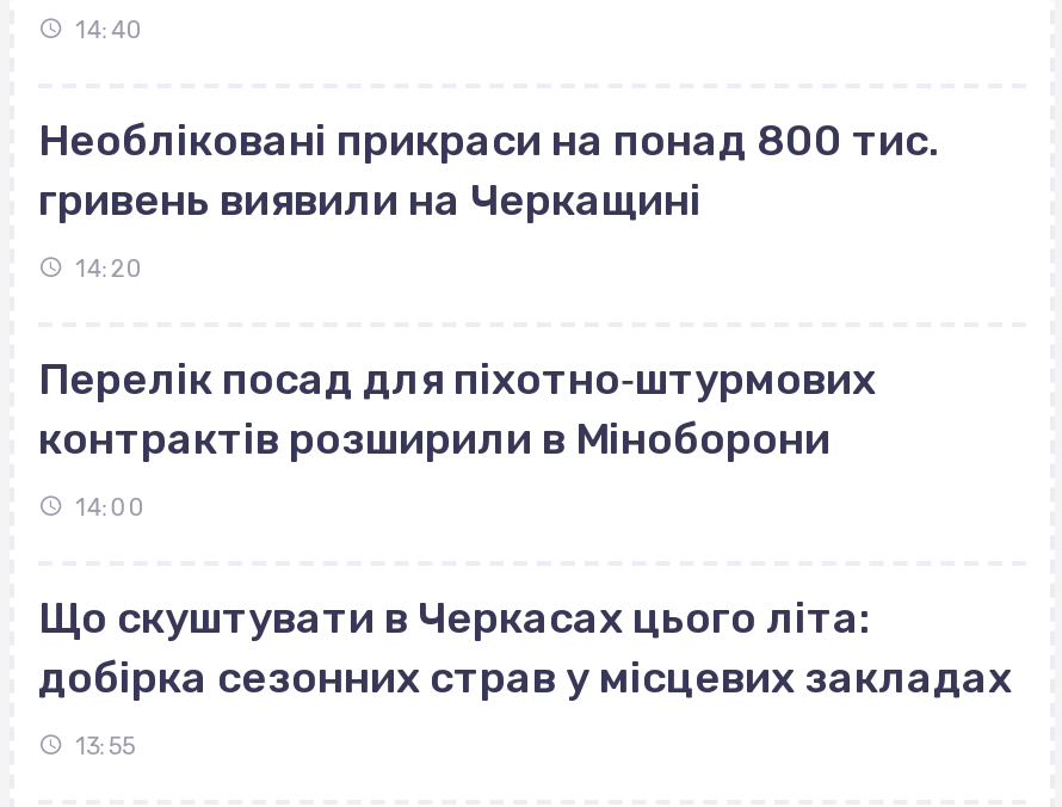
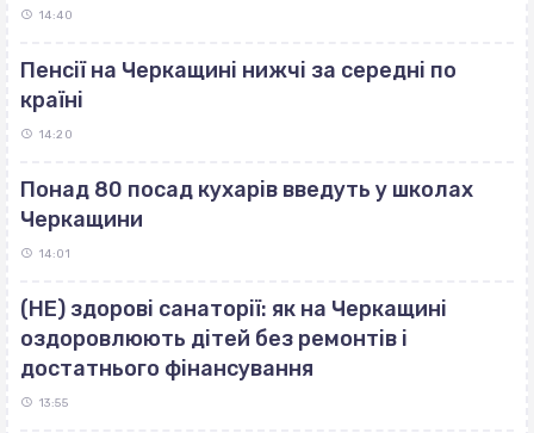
[38,114,940,227] Необліковані прикраси на понад 800 тис. | гривень виявили на Черкащині -> [20,57,457,113] Пенсії на Черкащині нижчі за середні по | країні
[38,353,876,465] Перелік посад для піхотно‐штурмових | контрактів розширили в Міноборони -> [20,176,473,232] Понад 80 посад кухарів введуть у школах | Черкащини
[75,494,147,523] 14:00 -> [39,247,71,261] 14:01
[38,592,1012,704] Що скуштувати в Черкасах цього літа: | добірка сезонних страв у місцевих закладах -> [20,296,447,382] (НЕ) здорові санаторії: як на Черкащині | оздоровлюють дітей без ремонтів і | достатнього фінансування

